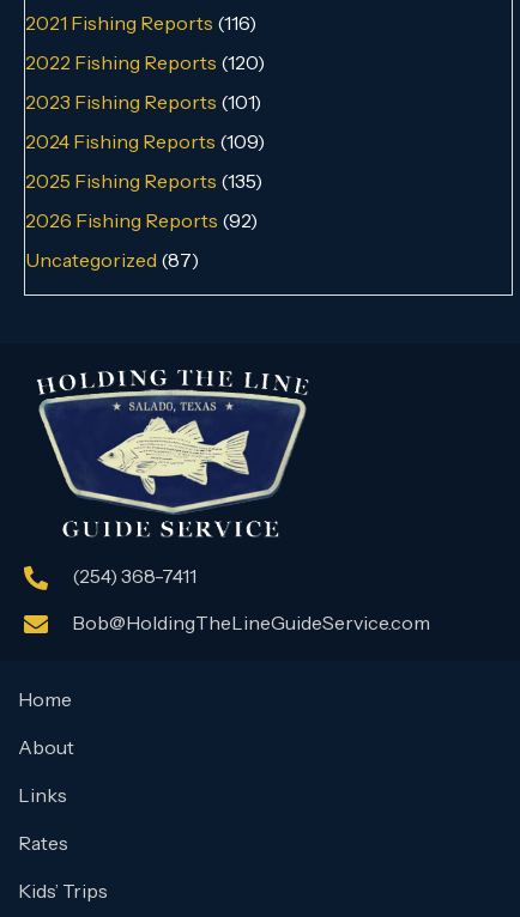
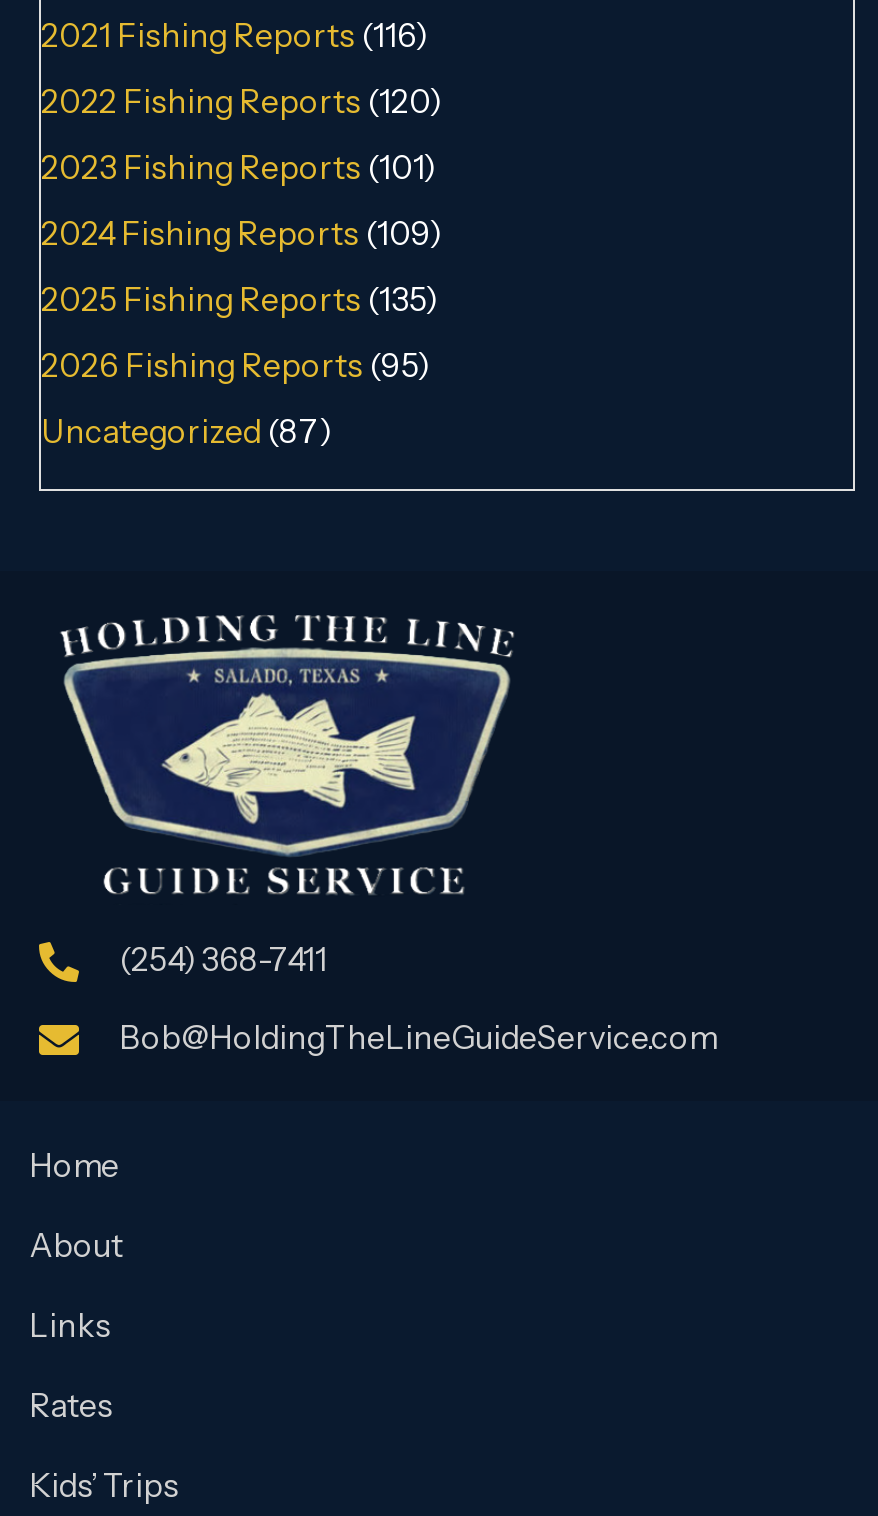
[25,208,258,232] 2026 Fishing Reports (92) -> [41,345,429,385] 2026 Fishing Reports (95)

